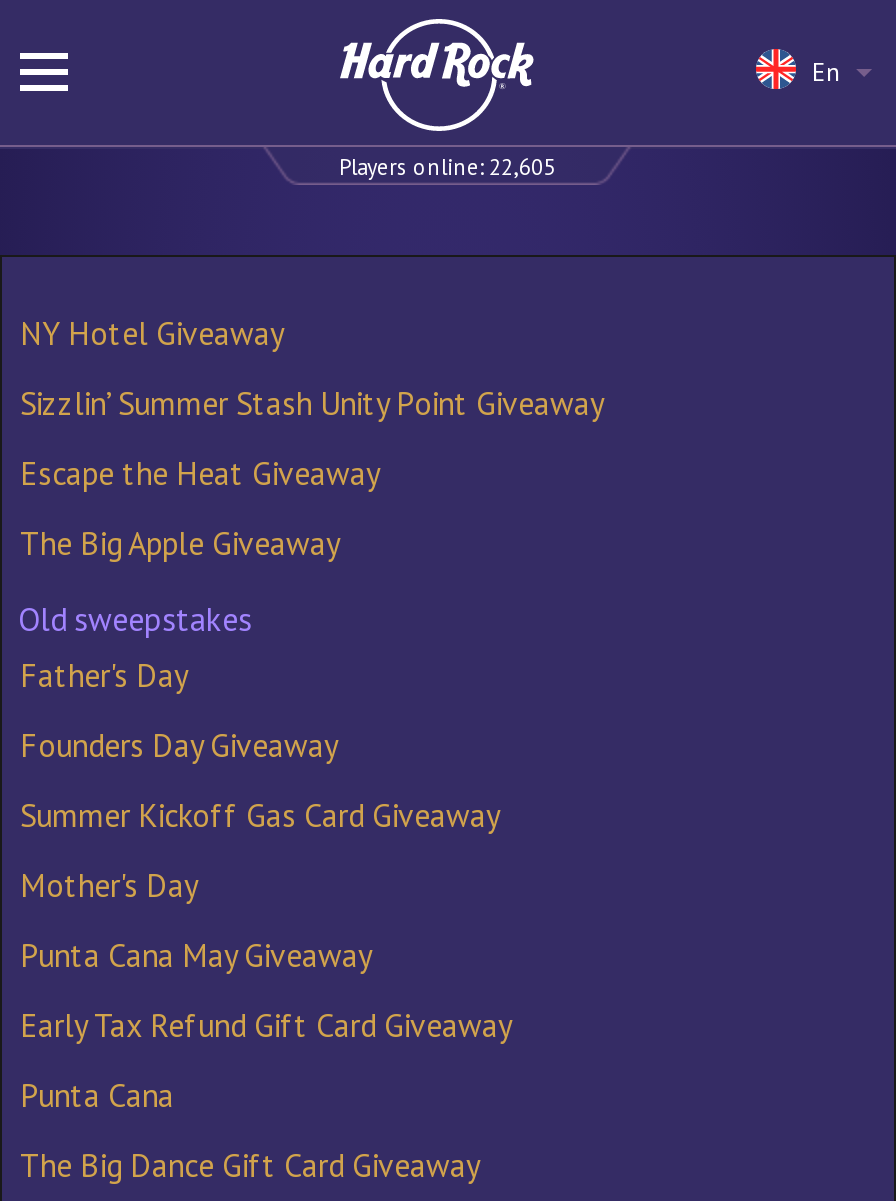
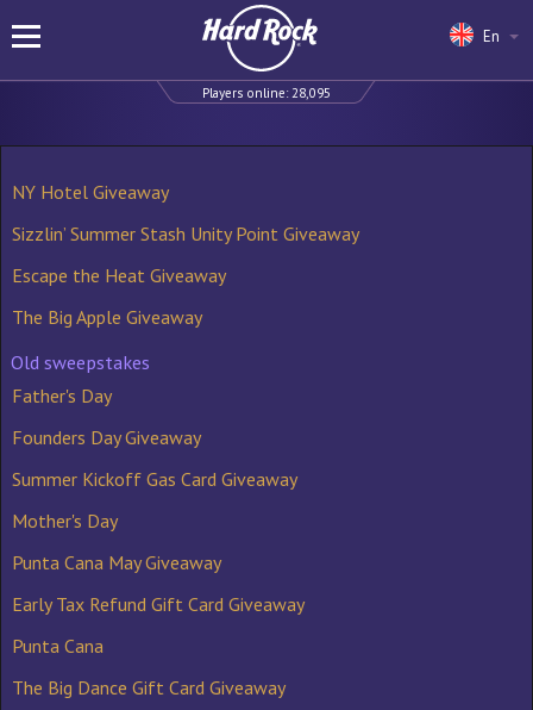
[339,153,555,181] Players online: 22,605 -> [202,85,330,101] Players online: 28,095

